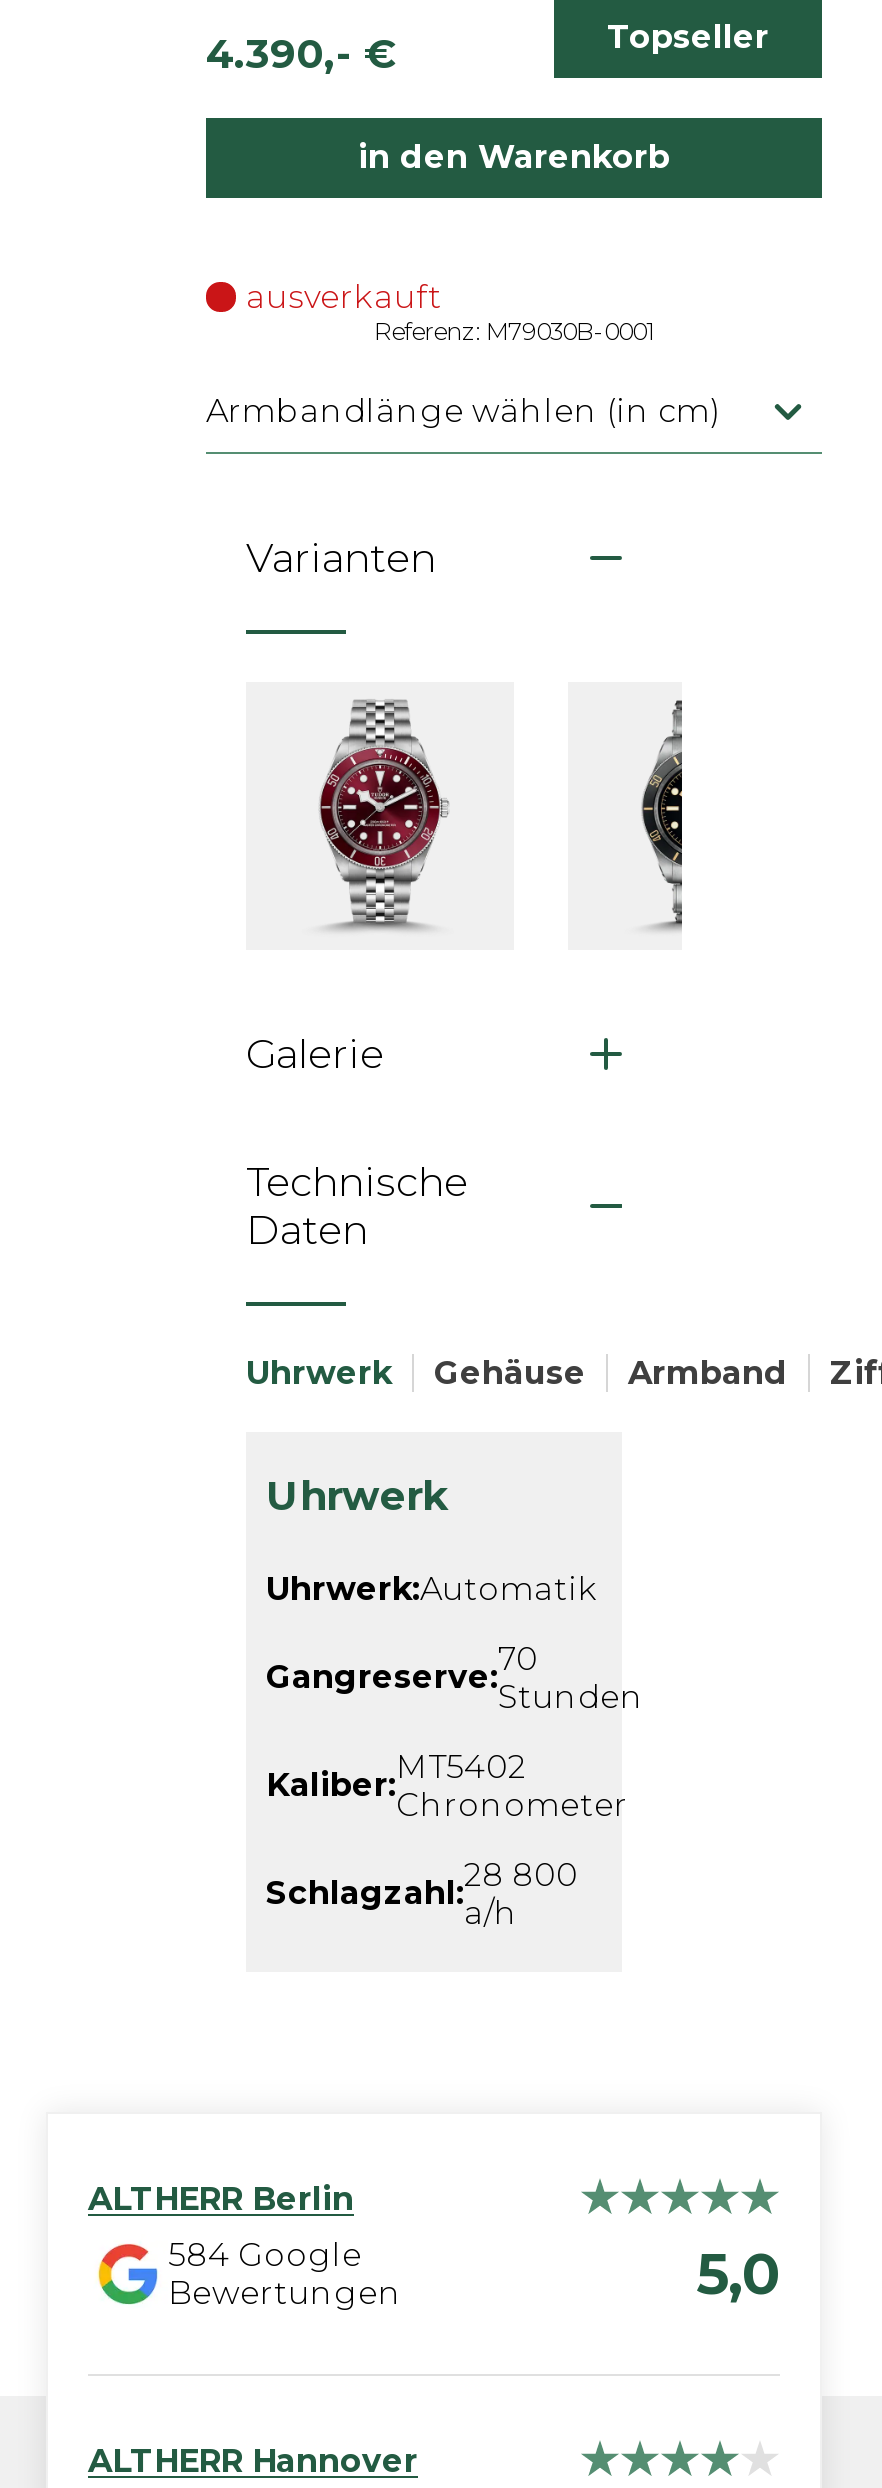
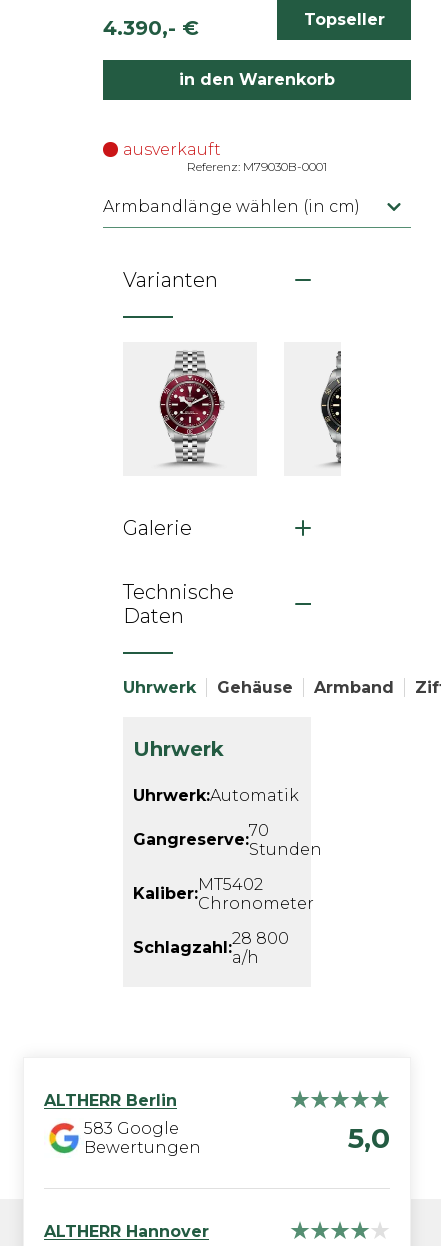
[168,2235,362,2273] 584 Google -> [84,1119,179,1138] 583 Google

